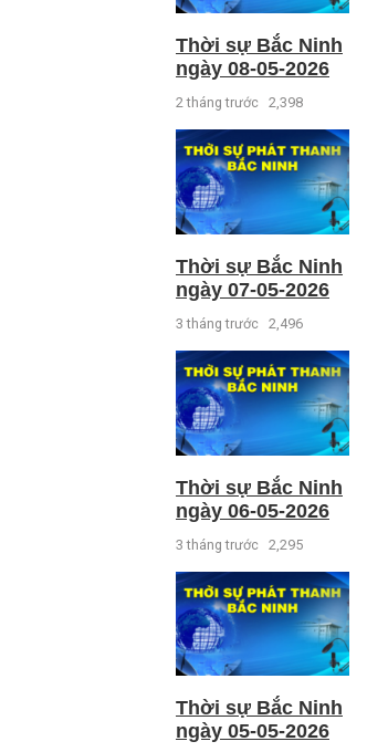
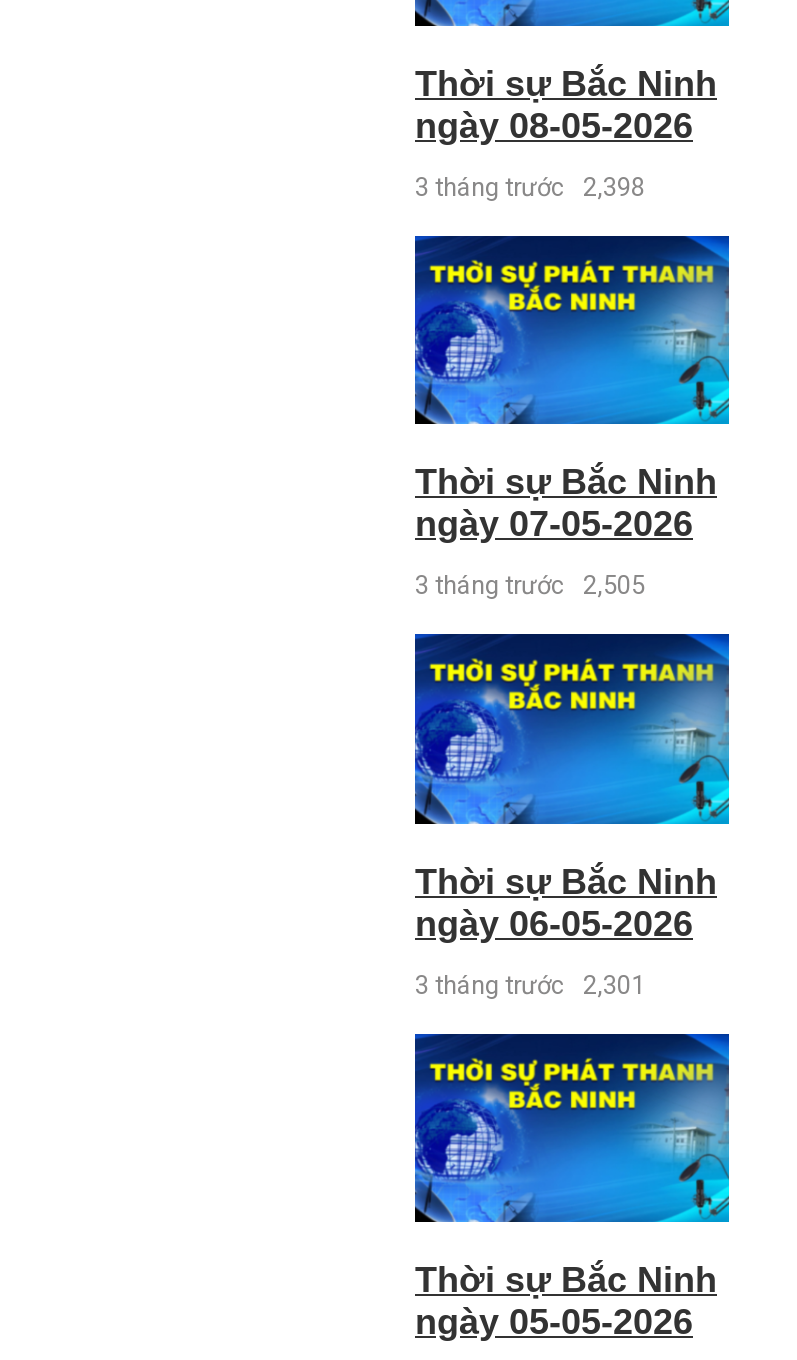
[176,95,303,111] 2 tháng trước 2,398 -> [415,171,645,201] 3 tháng trước 2,398
[176,315,303,332] 3 tháng trước 2,496 -> [415,570,645,600] 3 tháng trước 2,505
[176,536,303,552] 3 tháng trước 2,295 -> [415,969,645,999] 3 tháng trước 2,301

